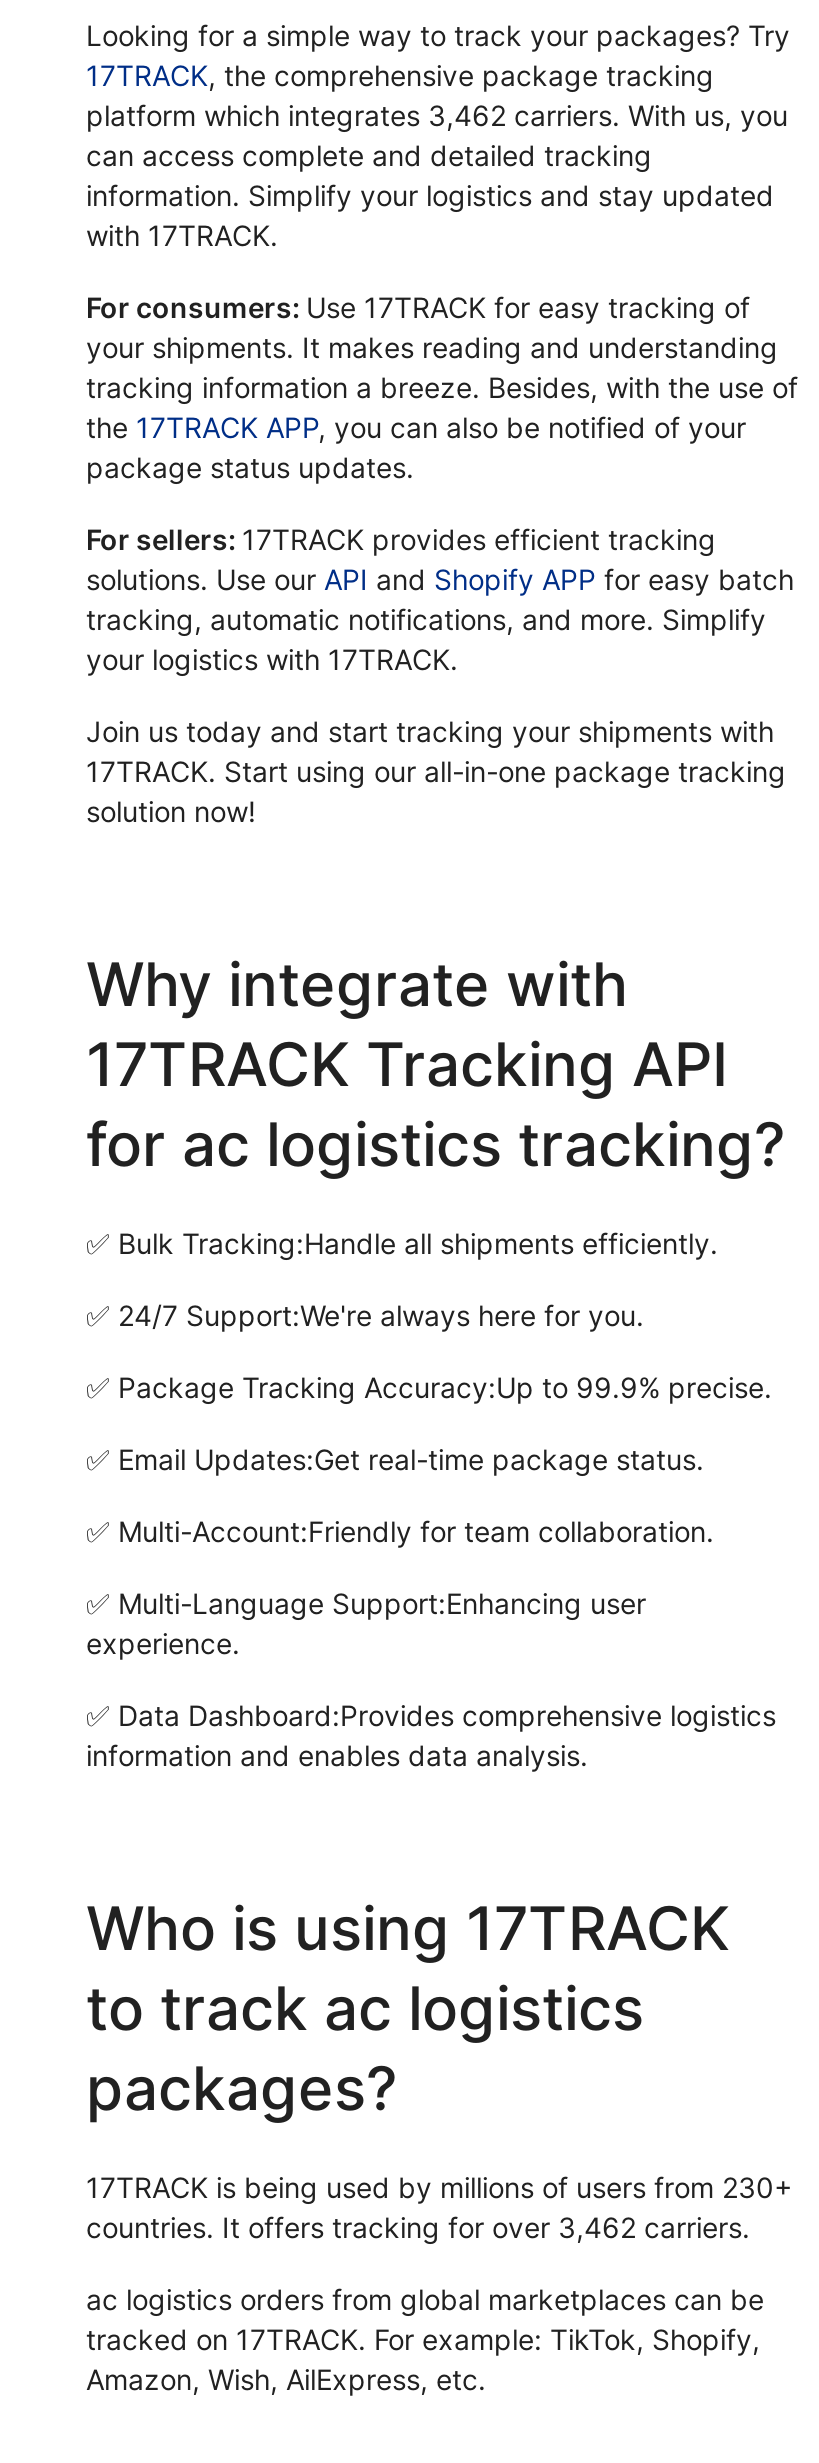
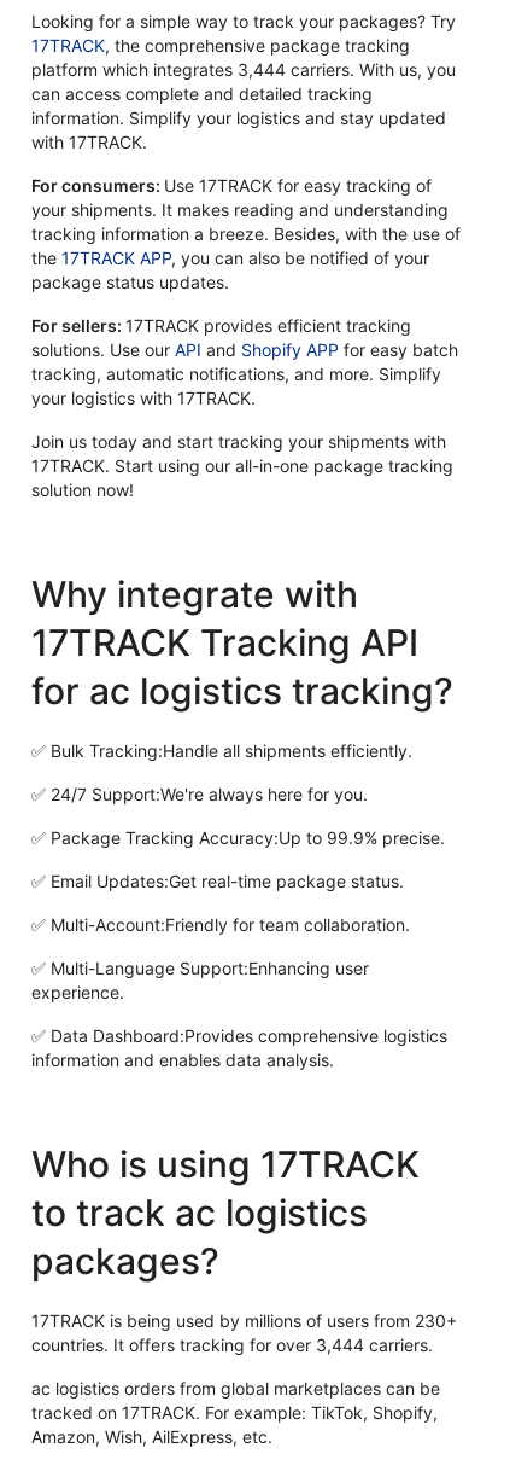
[86,99,788,133] platform which integrates 3,462 carriers. With us, you -> [31,60,456,80] platform which integrates 3,444 carriers. With us, you
[86,2211,750,2245] countries. It offers tracking for over 3,462 carriers. -> [31,1335,433,1356] countries. It offers tracking for over 3,444 carriers.

